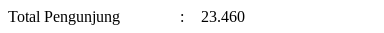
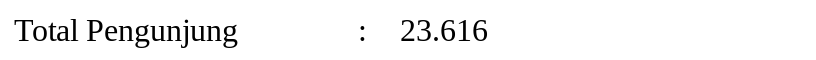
[201,7,245,24] 23.460 -> [400,12,488,46] 23.616

